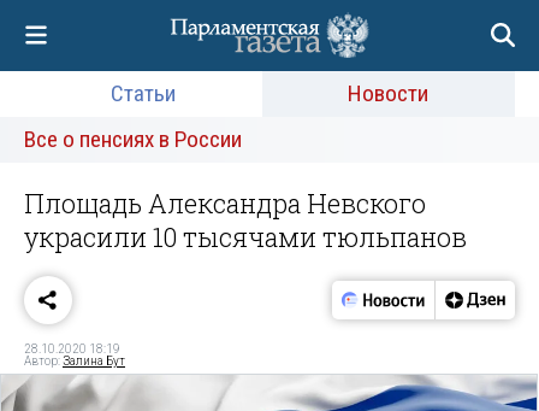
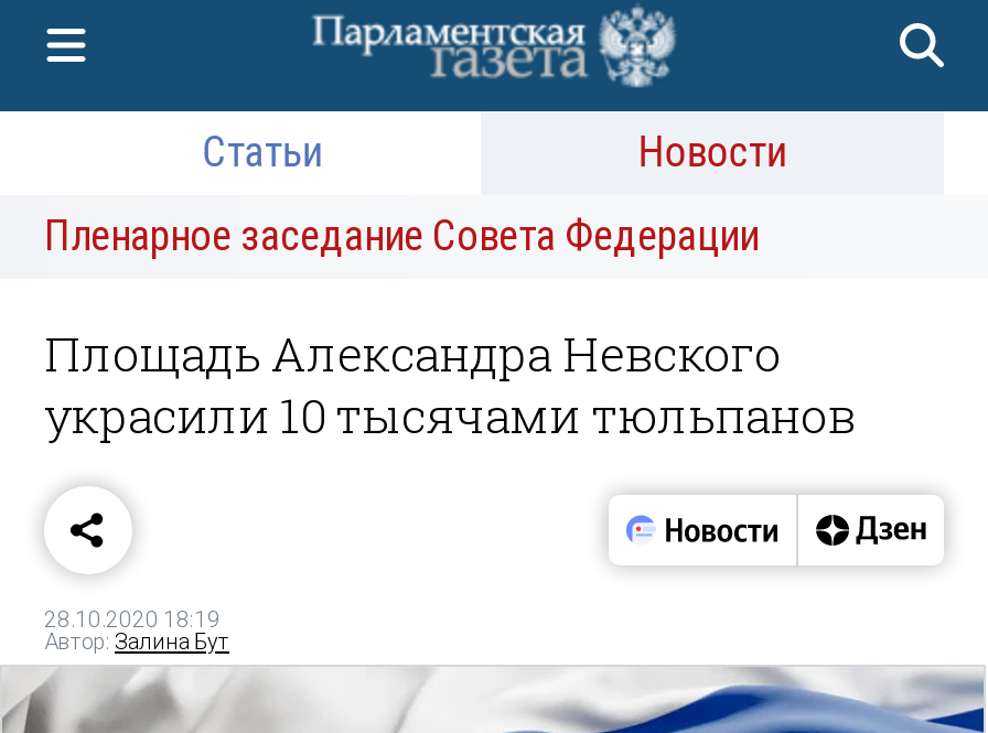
[24,125,242,153] Все о пенсиях в России -> [44,211,759,261] Пленарное заседание Совета Федерации

